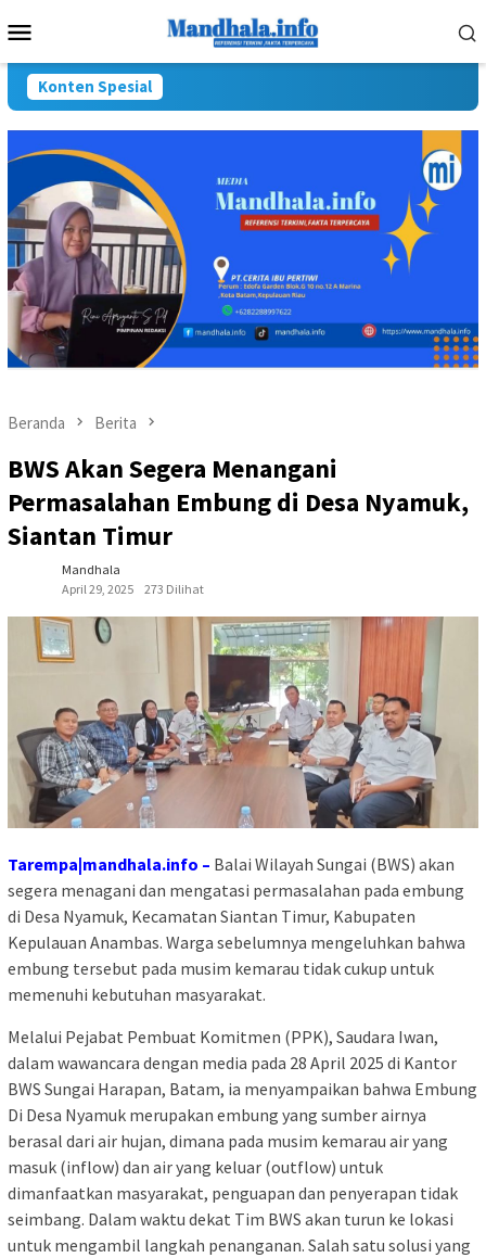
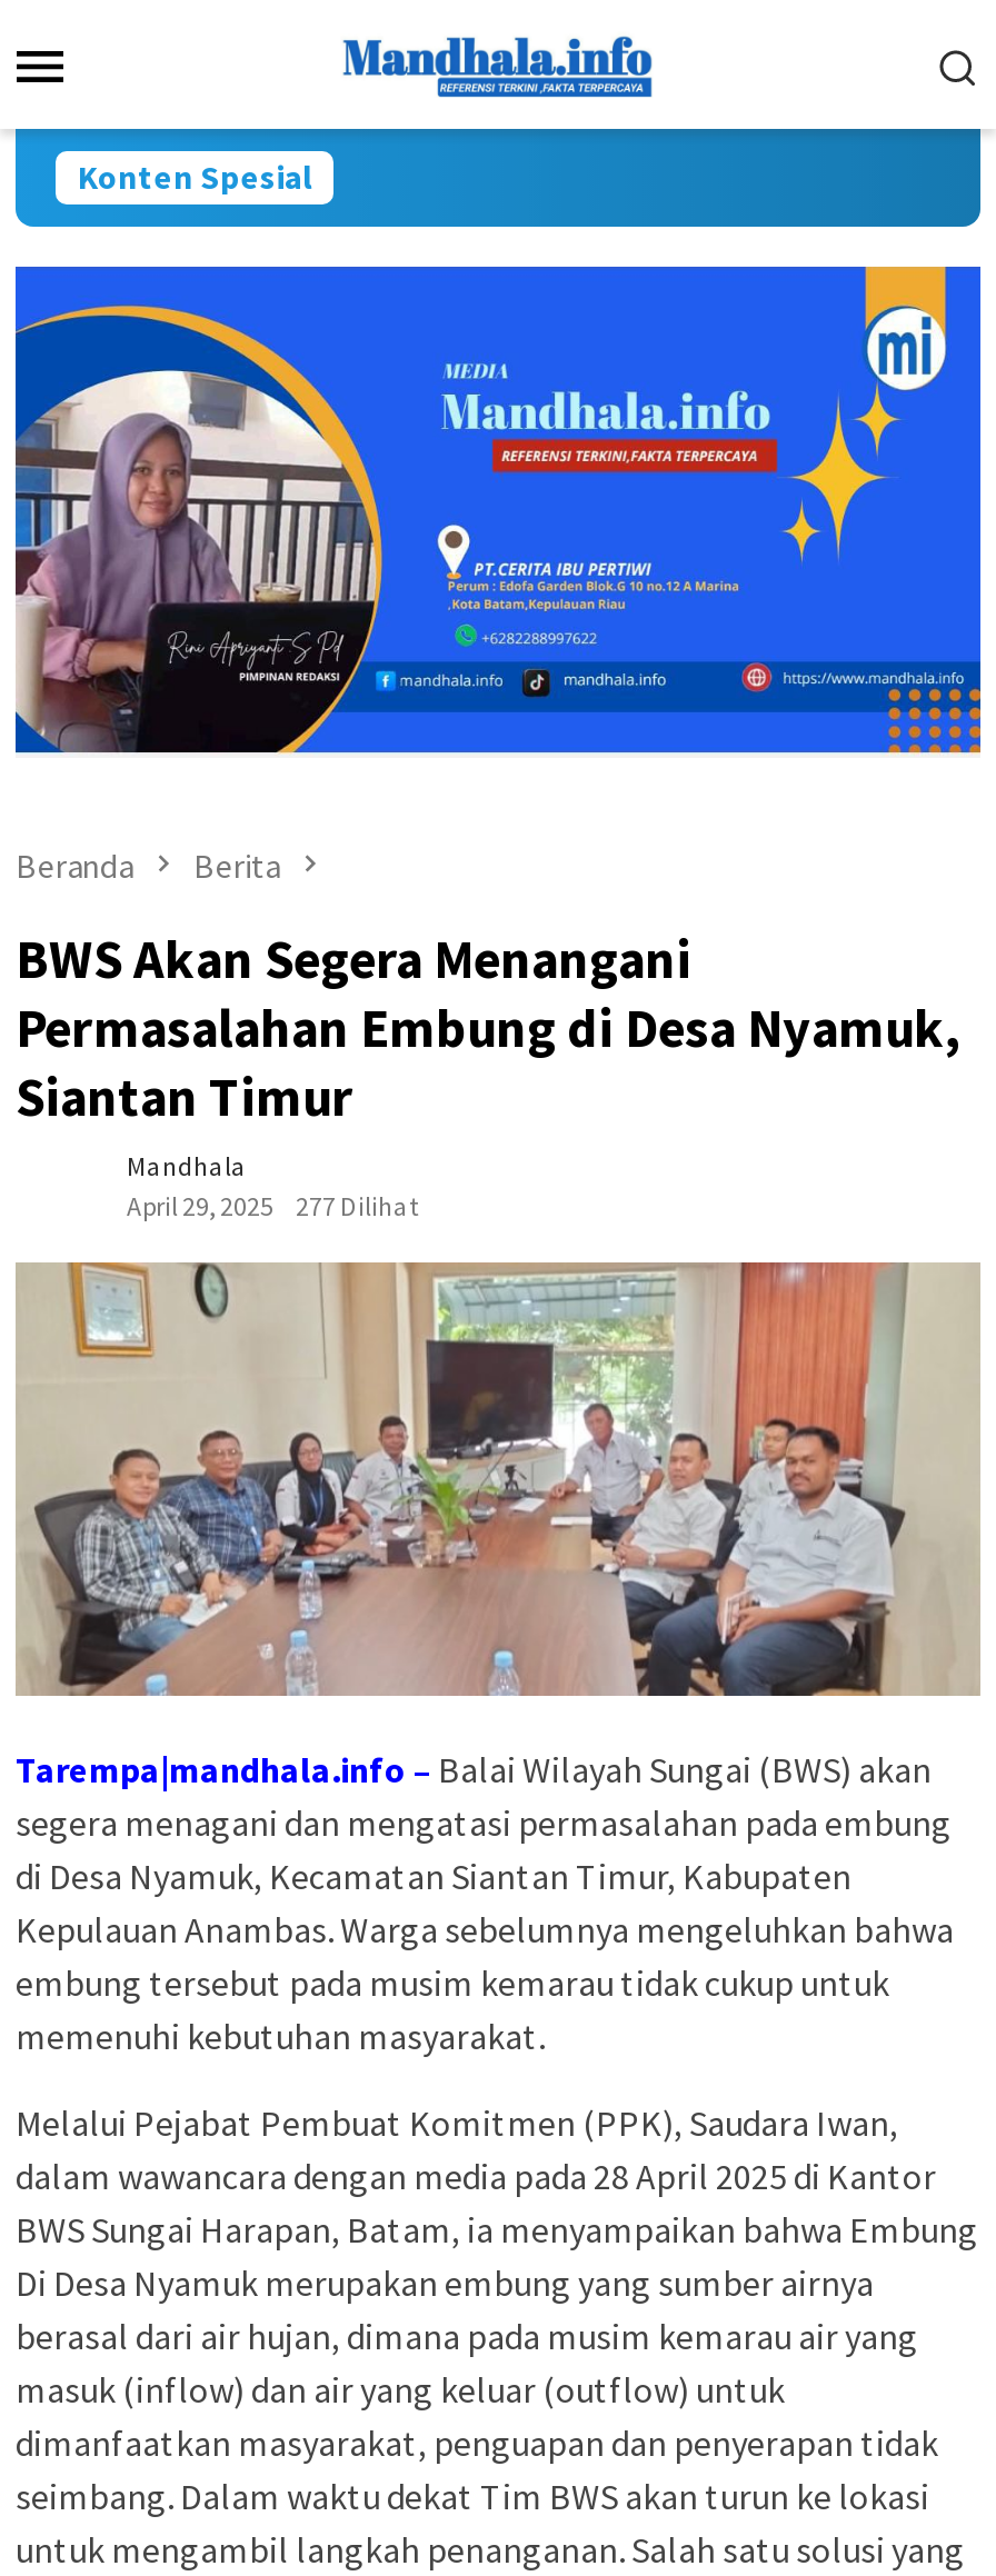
[62,581,204,597] April 29, 2025 273 Dilihat -> [127,1190,418,1223] April 29, 2025 277 Dilihat

